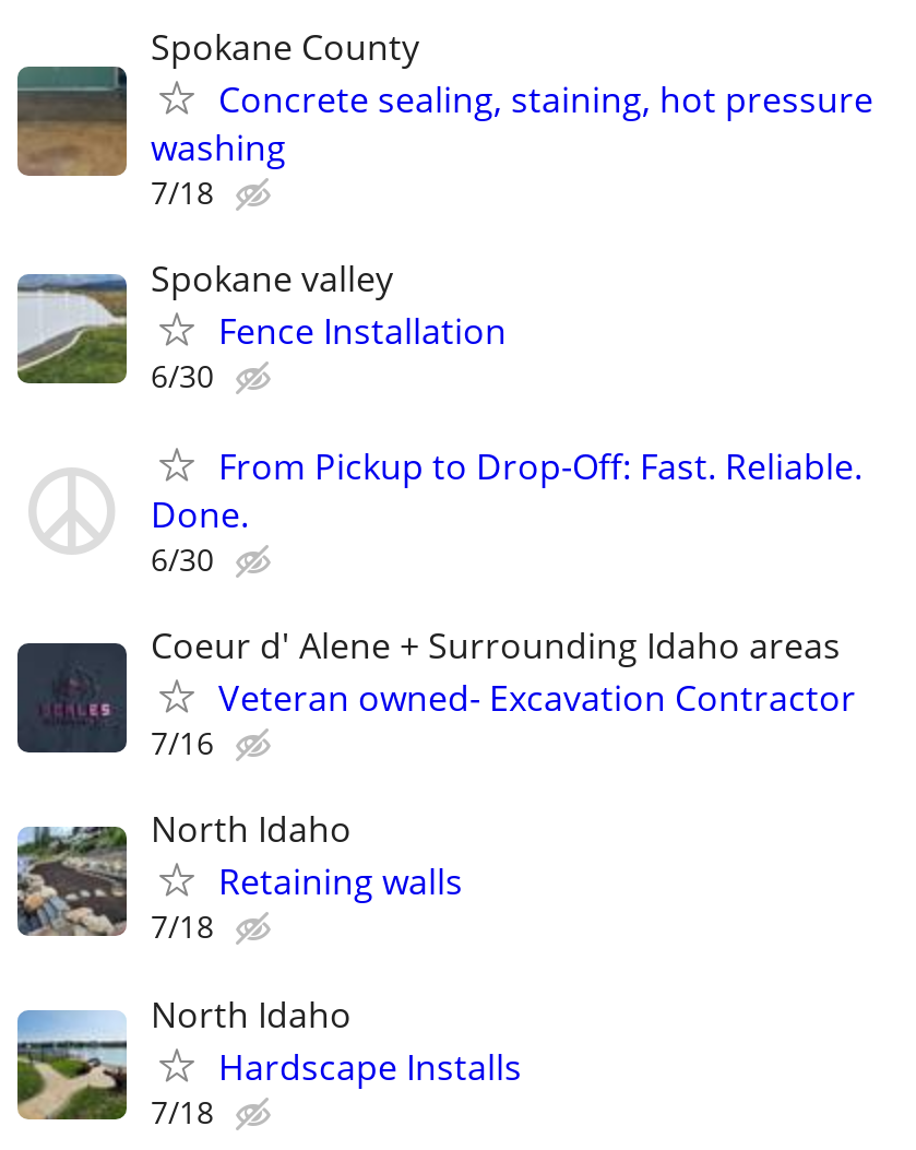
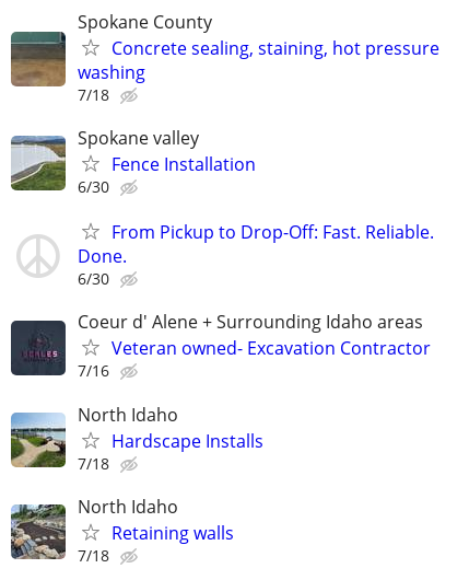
moved [218,858,463,906] -> [112,521,234,545]: Retaining walls
moved [218,1042,522,1090] -> [112,428,263,453]: Hardscape Installs

